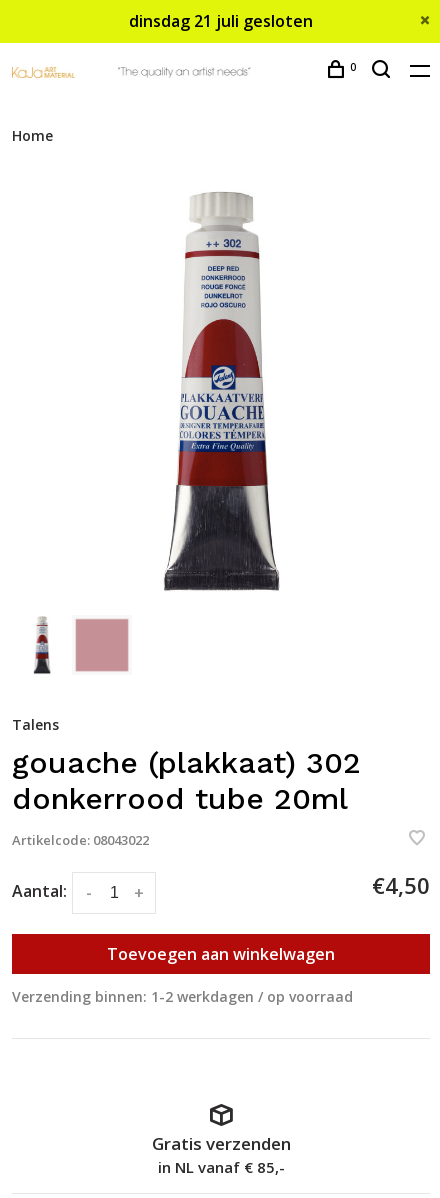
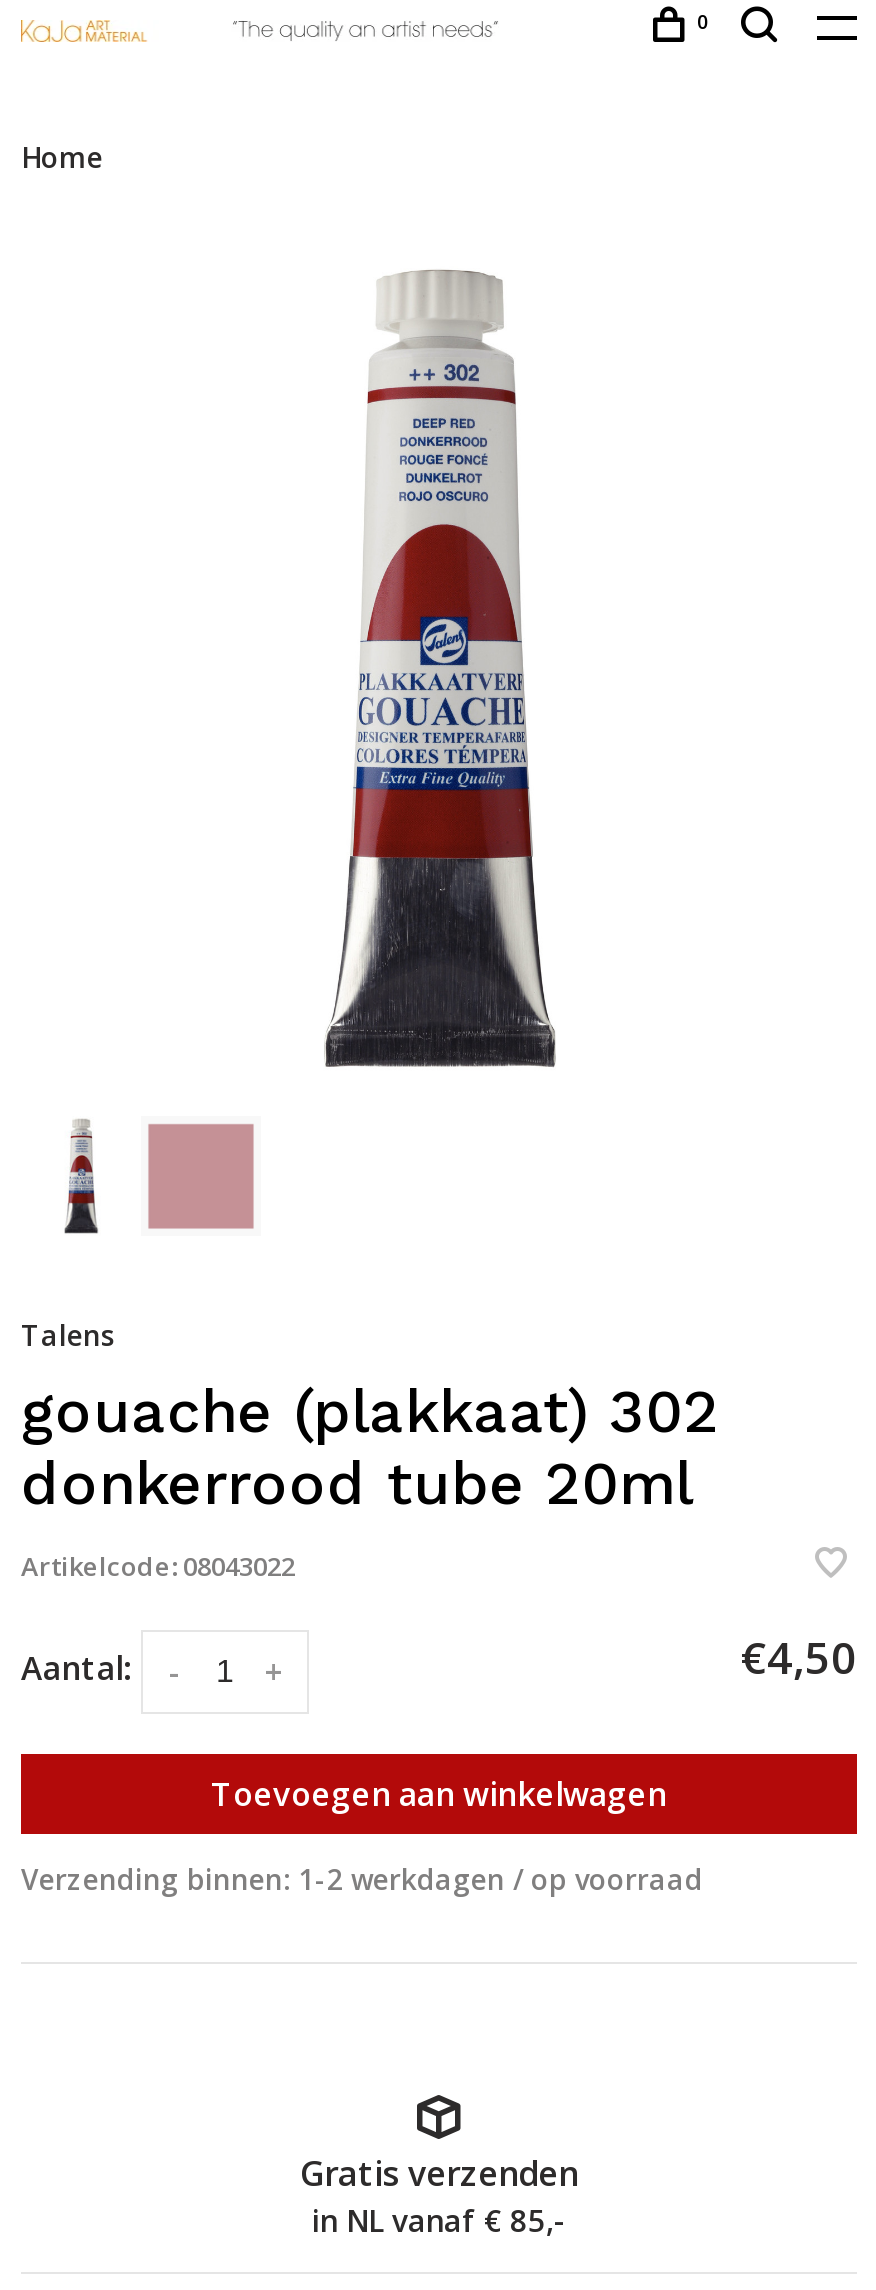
[129,10,313,32] dinsdag 21 juli gesloten -> none

